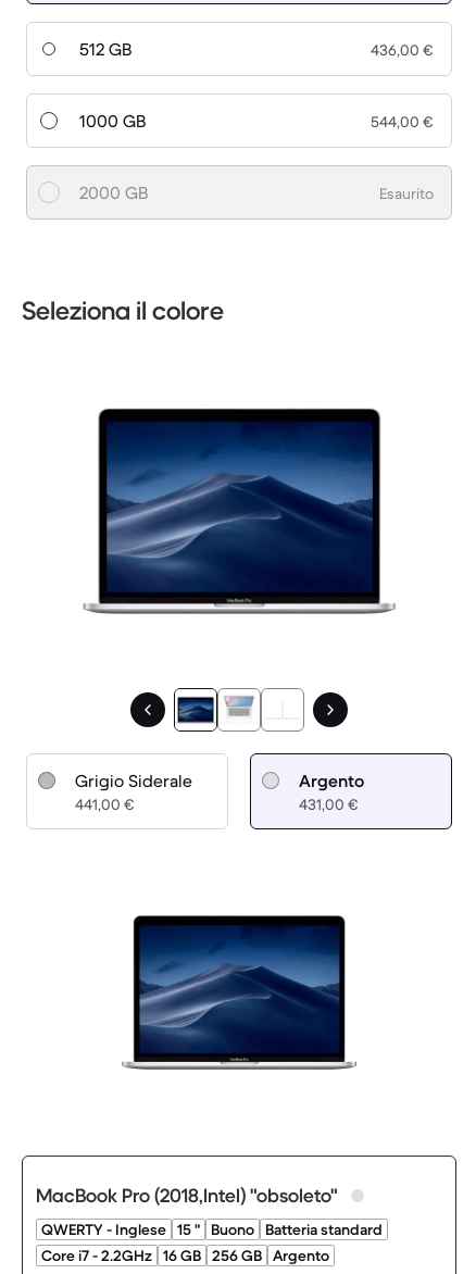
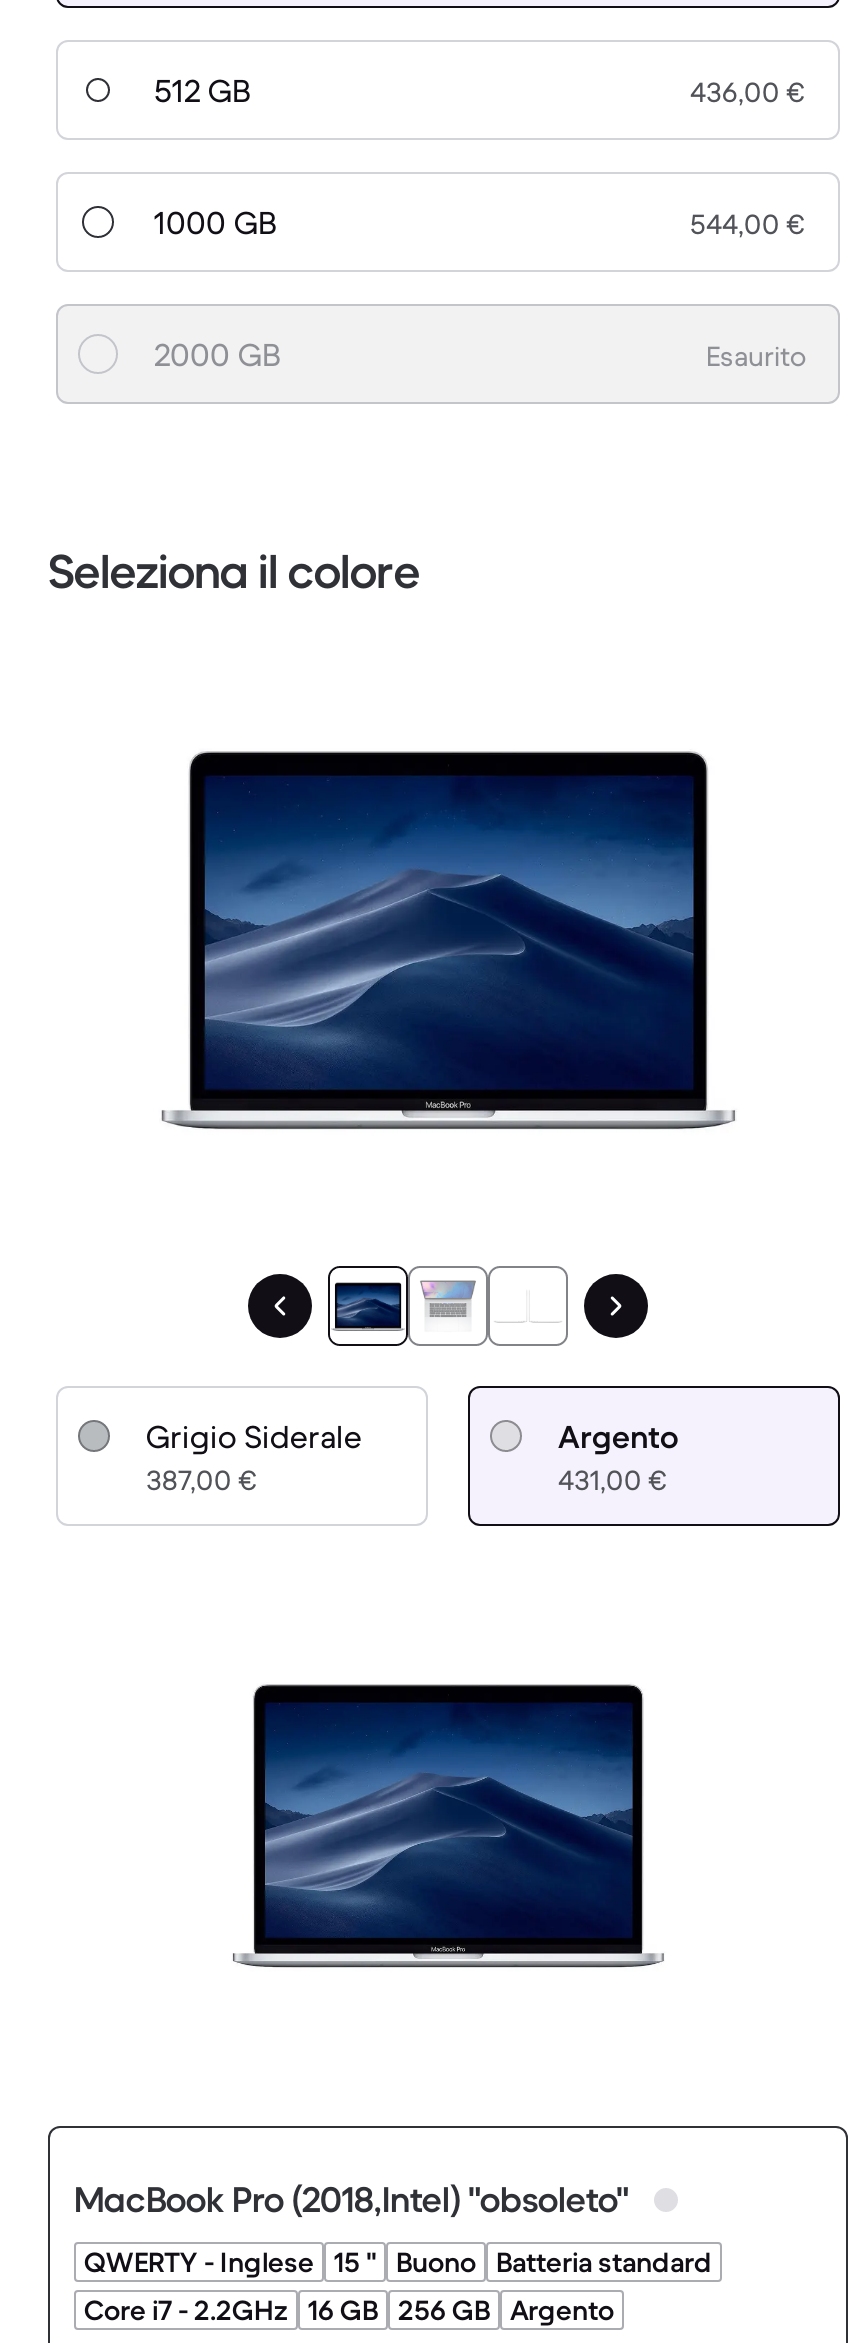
[75,795,135,814] 441,00 € -> [146,1462,258,1498] 387,00 €

